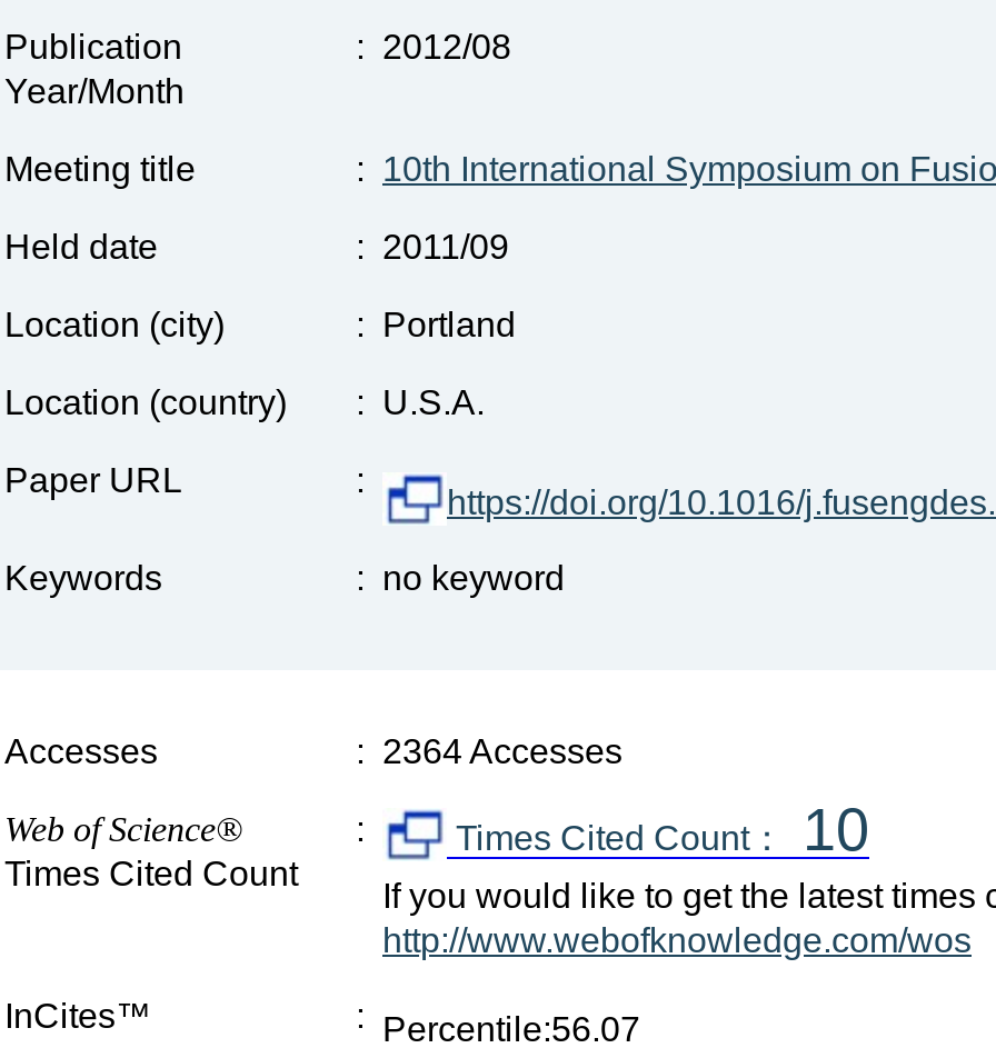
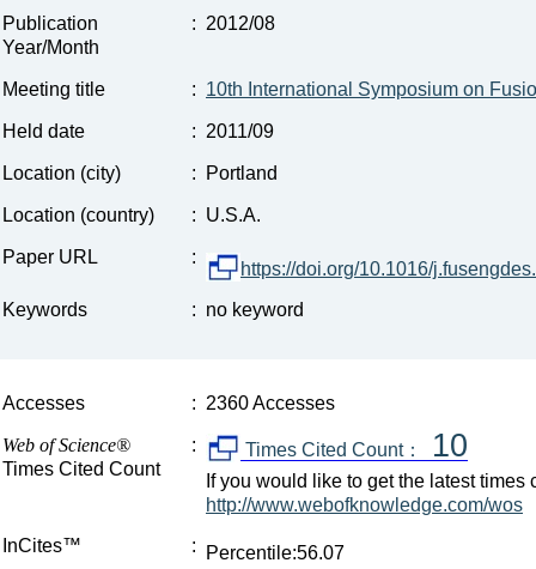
[356,733,622,771] : 2364 Accesses -> [191,393,335,414] : 2360 Accesses

